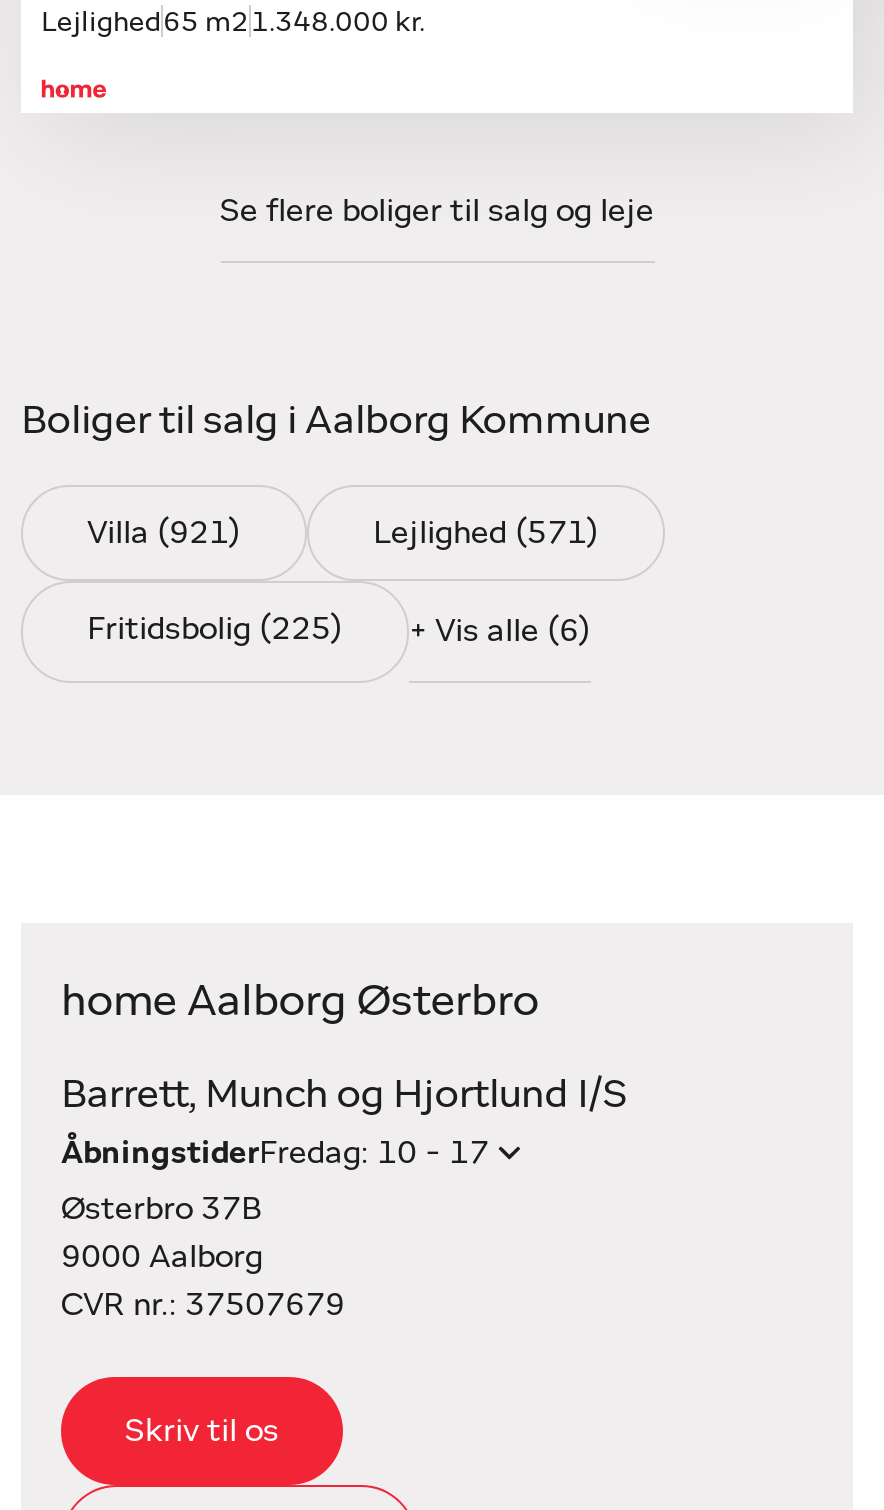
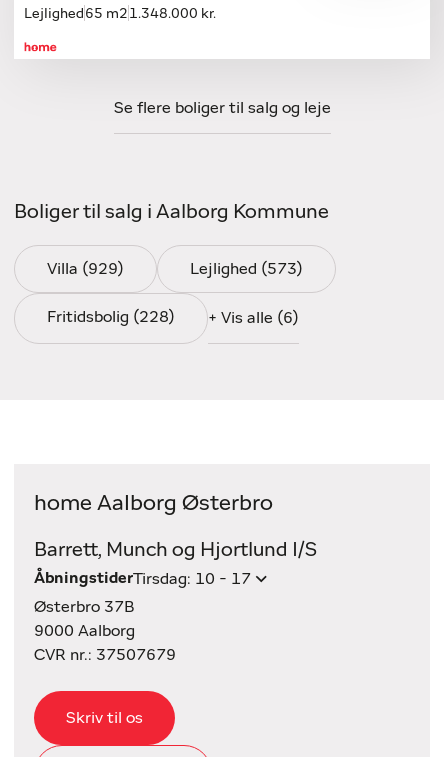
[87,517,241,549] Villa (921) -> [47,261,124,277] Villa (929)
[373,517,599,549] Lejlighed (571) -> [190,261,303,277] Lejlighed (573)
[87,613,343,645] Fritidsbolig (225) -> [47,309,175,325] Fritidsbolig (228)
[61,1137,489,1170] ÅbningstiderFredag: 10 - 17 -> [34,570,251,587] ÅbningstiderTirsdag: 10 - 17

